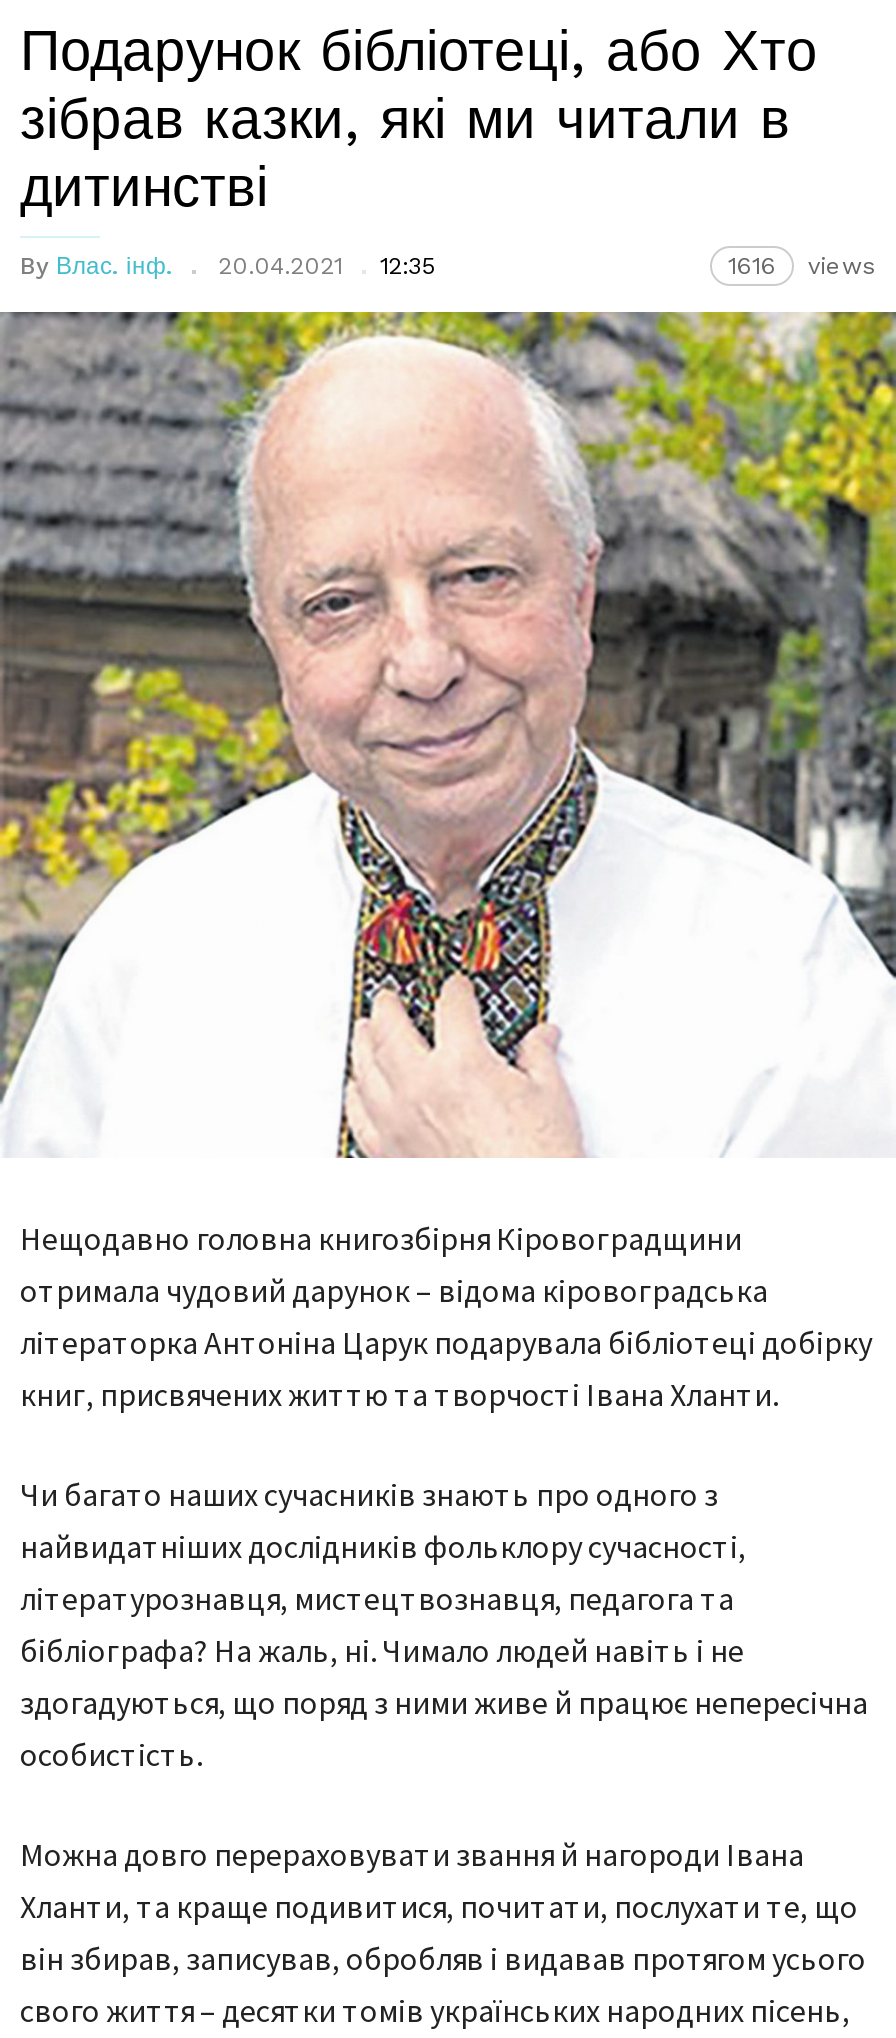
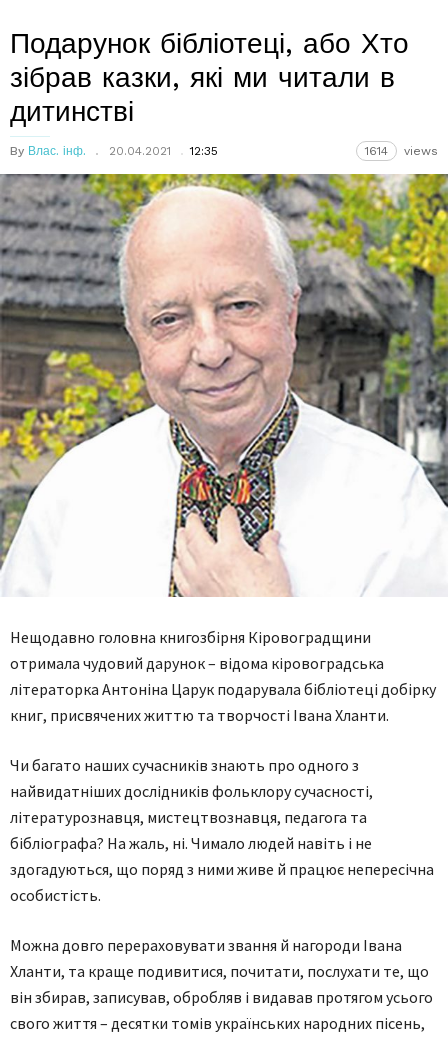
[728,252,876,280] 1616 views -> [365,144,438,158] 1614 views

